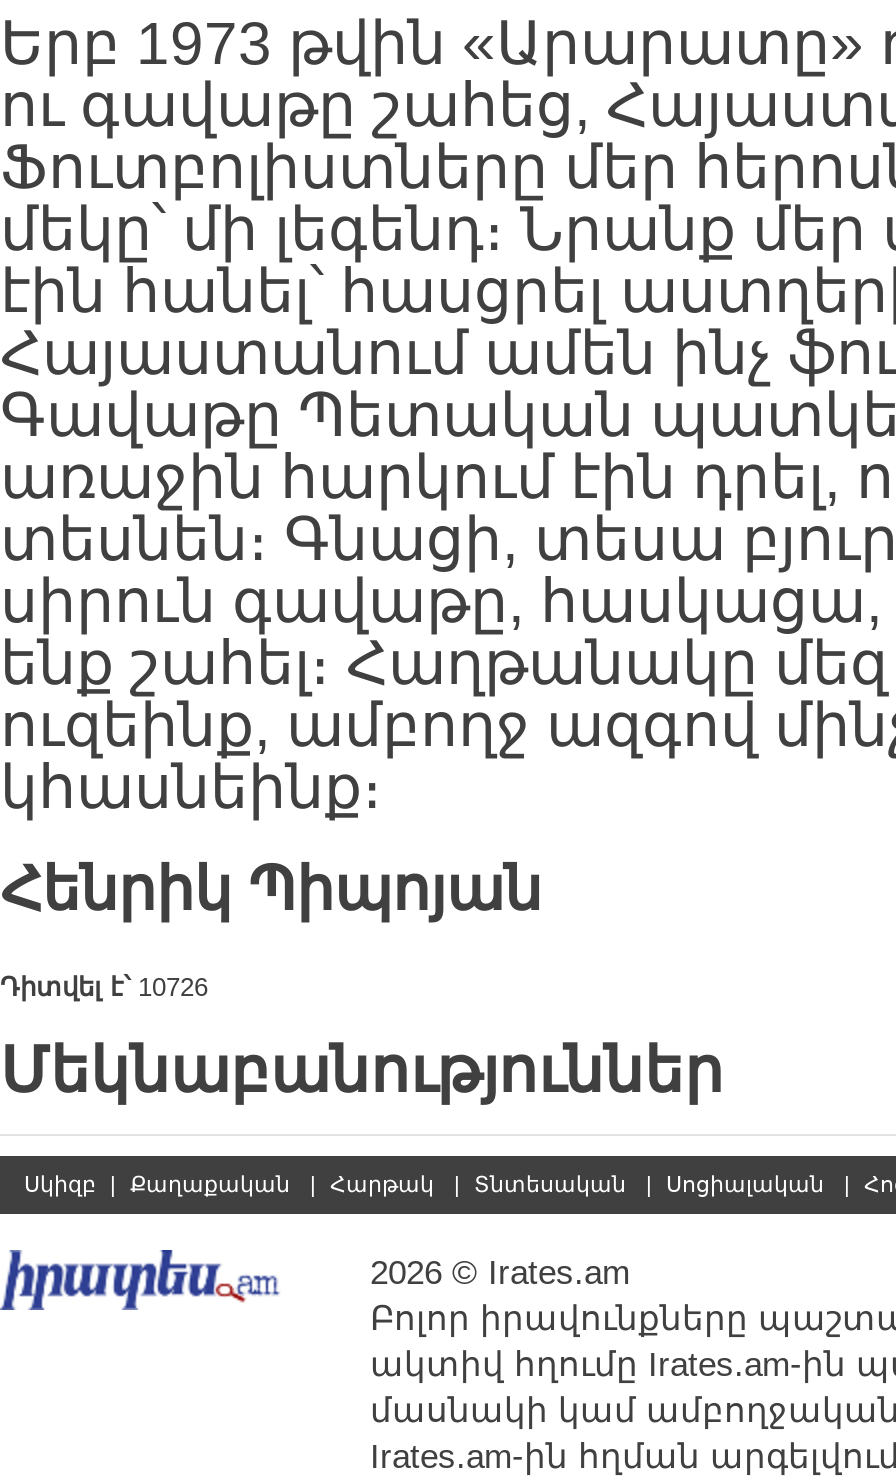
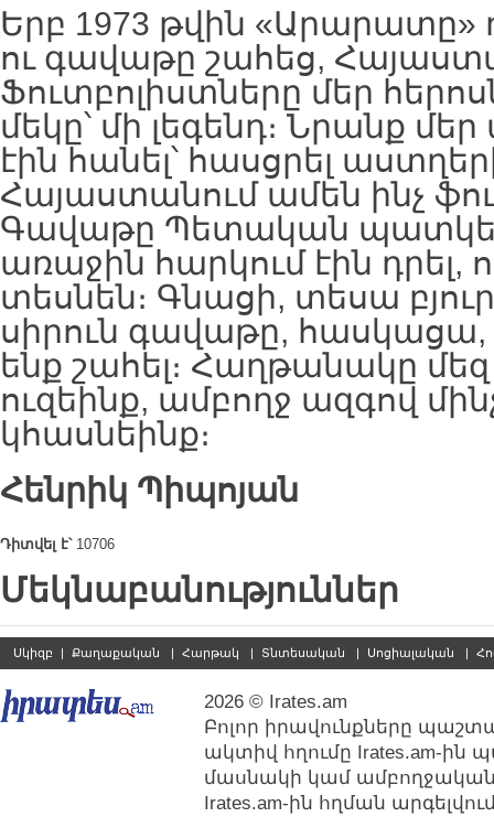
[0,972,208,1002] Դիտվել է՝ 10726 -> [0,536,115,552] Դիտվել է՝ 10706

